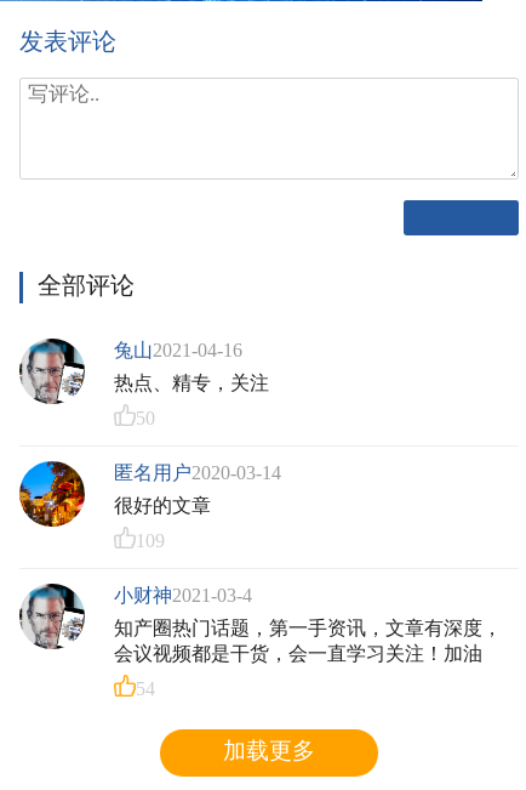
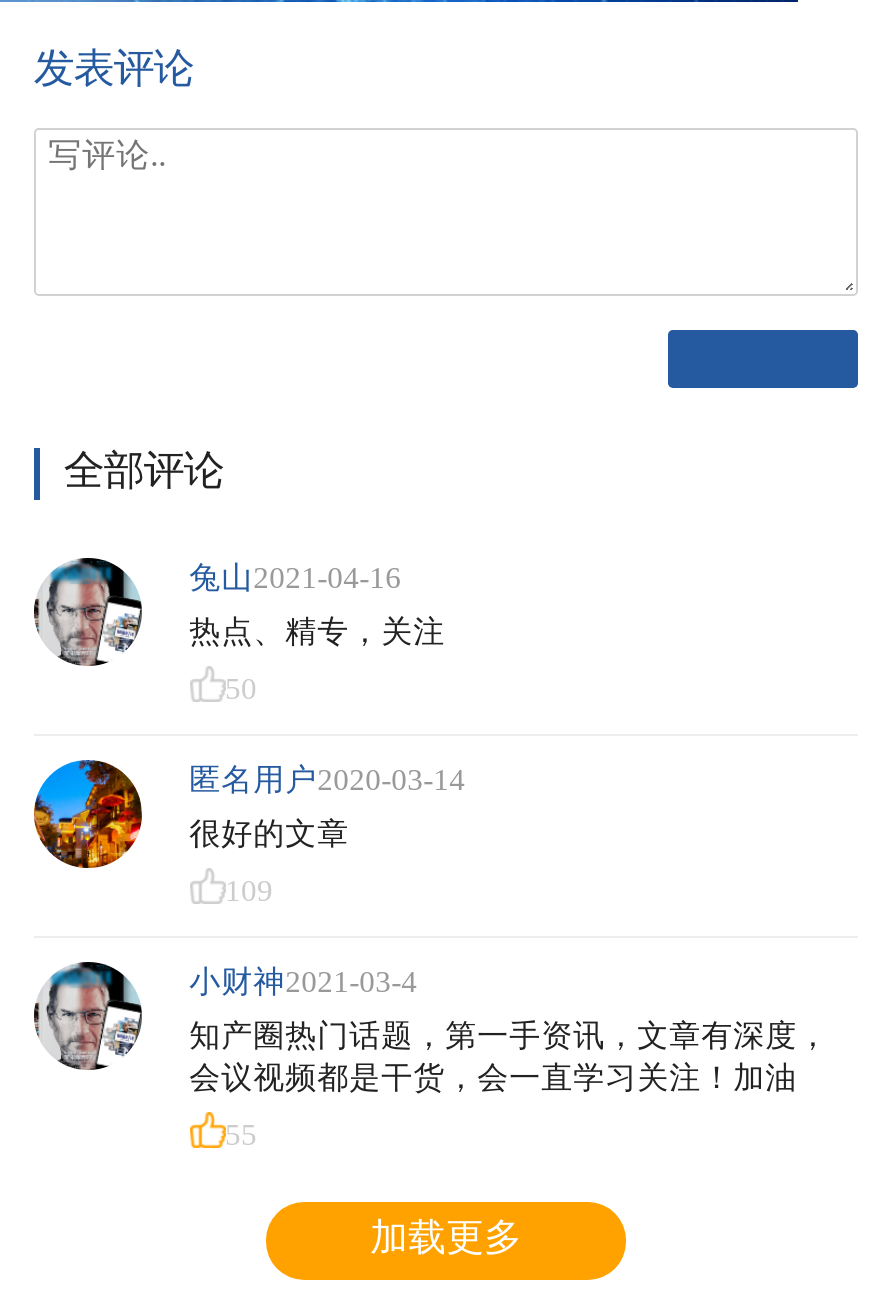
[135,679,155,700] 54 -> [225,1119,257,1153] 55

